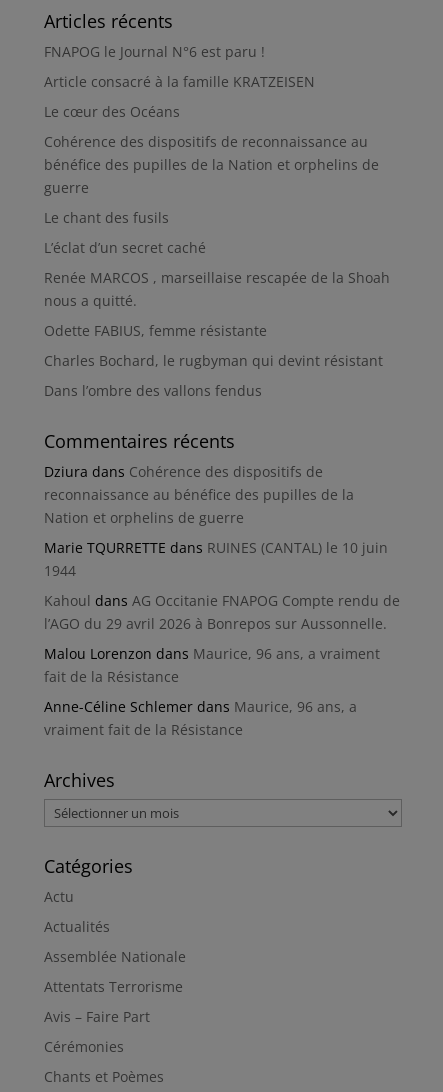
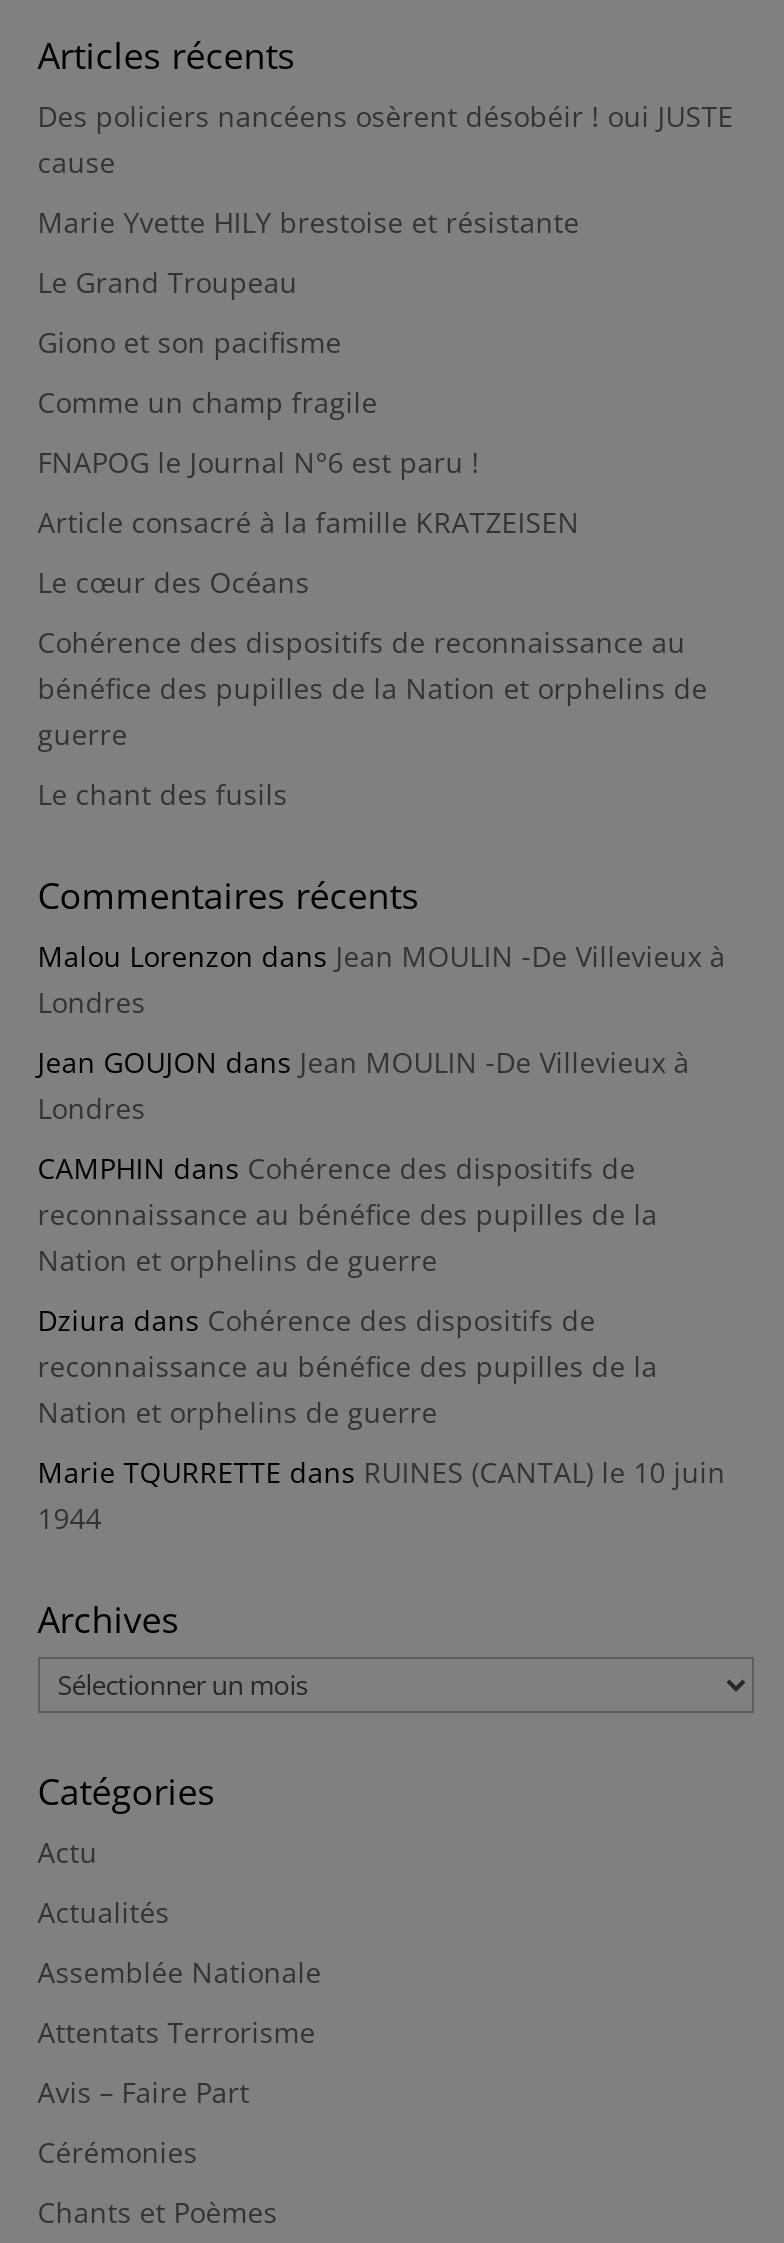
none -> [38,98,734,422] Des policiers nancéens osèrent désobéir ! oui JUSTE | cause | Marie Yvette HILY brestoise et résistante | Le Grand Troupeau | Giono et son pacifisme | Comme un champ fragile
moved [44,42,379,227] -> [38,444,708,814]: FNAPOG le Journal N°6 est paru ! | Article consacré à la famille KRATZEISEN | Le cœur des Océans | Cohérence des dispositifs de reconnaissance au | bénéfice des pupilles de la Nation et orphelins de | guerre | Le chant des fusils
[44,238,390,400] L’éclat d’un secret caché | Renée MARCOS , marseillaise rescapée de la Shoah | nous a quitté. | Odette FABIUS, femme résistante | Charles Bochard, le rugbyman qui devint résistant | Dans l’ombre des vallons fendus -> none
none -> [38,938,726,1280] Malou Lorenzon dans Jean MOULIN -De Villevieux à | Londres | Jean GOUJON dans Jean MOULIN -De Villevieux à | Londres | CAMPHIN dans Cohérence des dispositifs de | reconnaissance au bénéfice des pupilles de la | Nation et orphelins de guerre
moved [44,462,388,580] -> [38,1302,726,1538]: Dziura dans Cohérence des dispositifs de | reconnaissance au bénéfice des pupilles de la | Nation et orphelins de guerre | Marie TQURRETTE dans RUINES (CANTAL) le 10 juin | 1944
[44,591,400,739] Kahoul dans AG Occitanie FNAPOG Compte rendu de | l’AGO du 29 avril 2026 à Bonrepos sur Aussonnelle. | Malou Lorenzon dans Maurice, 96 ans, a vraiment | fait de la Résistance | Anne-Céline Schlemer dans Maurice, 96 ans, a | vraiment fait de la Résistance -> none

